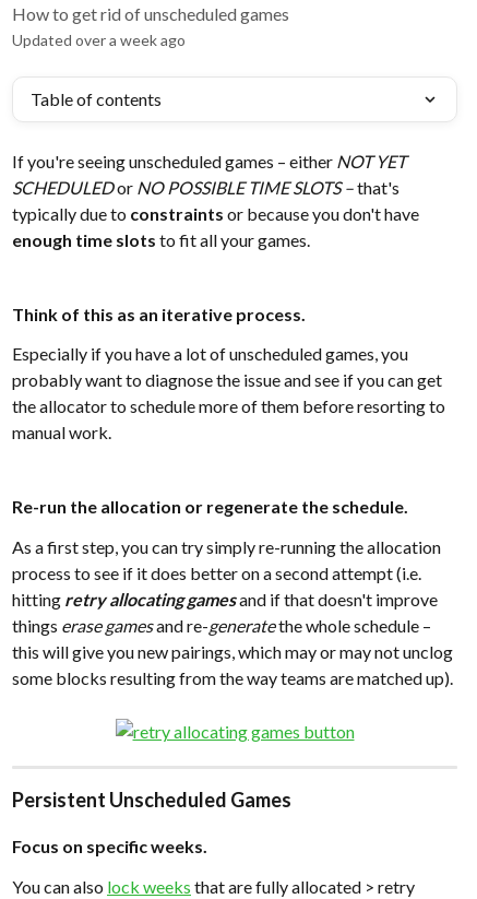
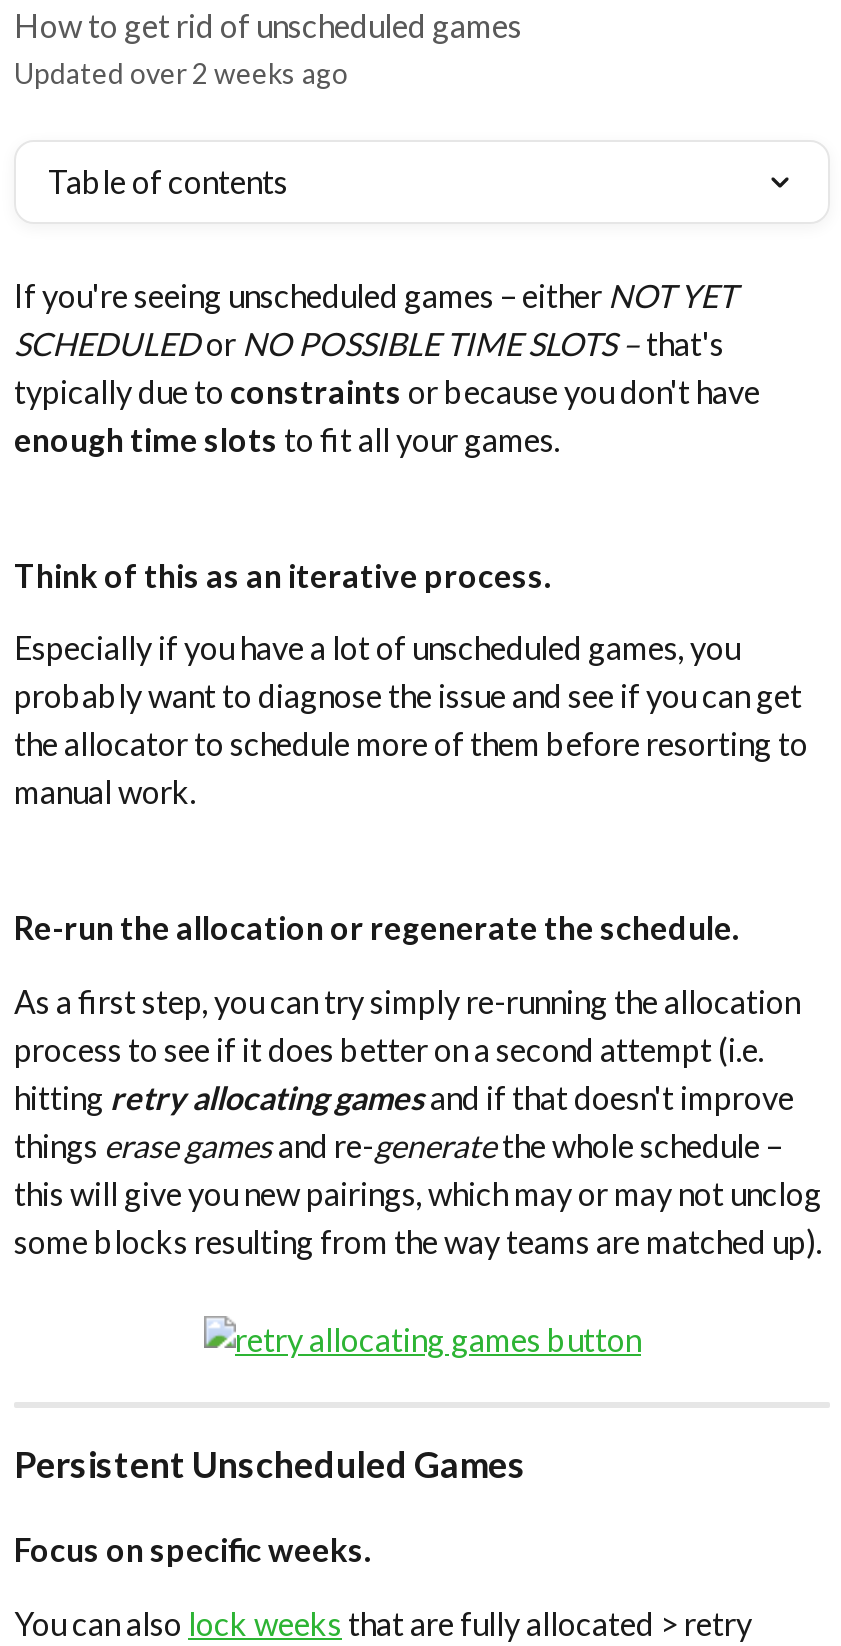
[12,31,186,49] Updated over a week ago -> [14,56,348,90] Updated over 2 weeks ago

